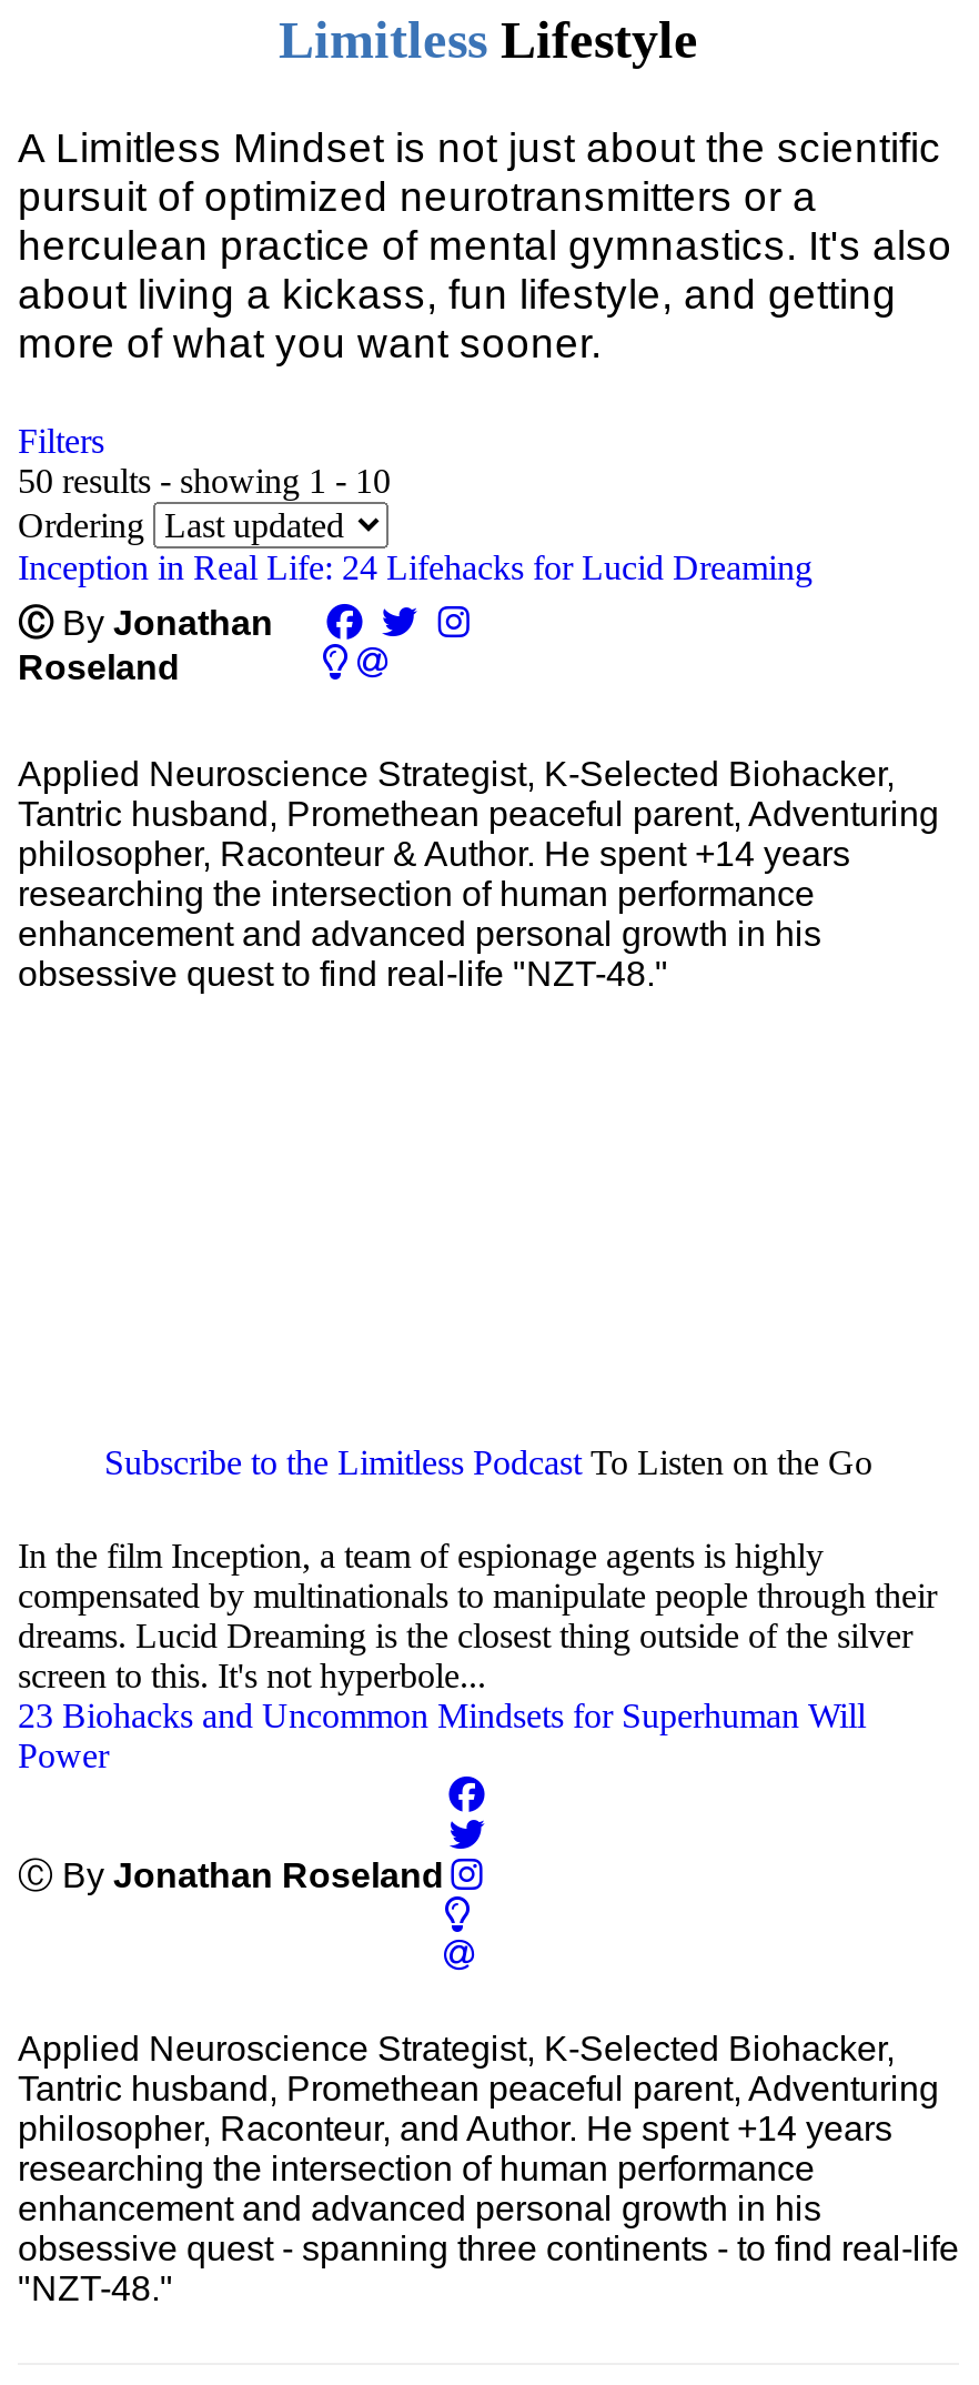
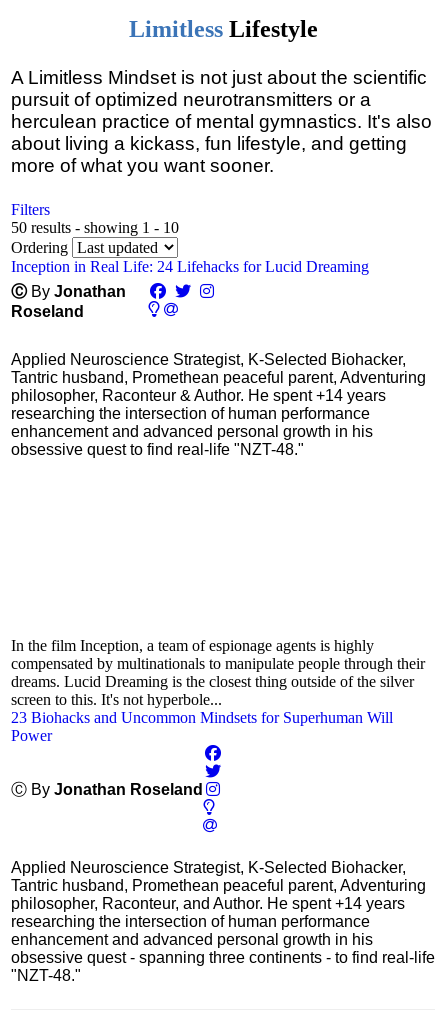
[104,1443,872,1481] Subscribe to the Limitless Podcast To Listen on the Go -> none

